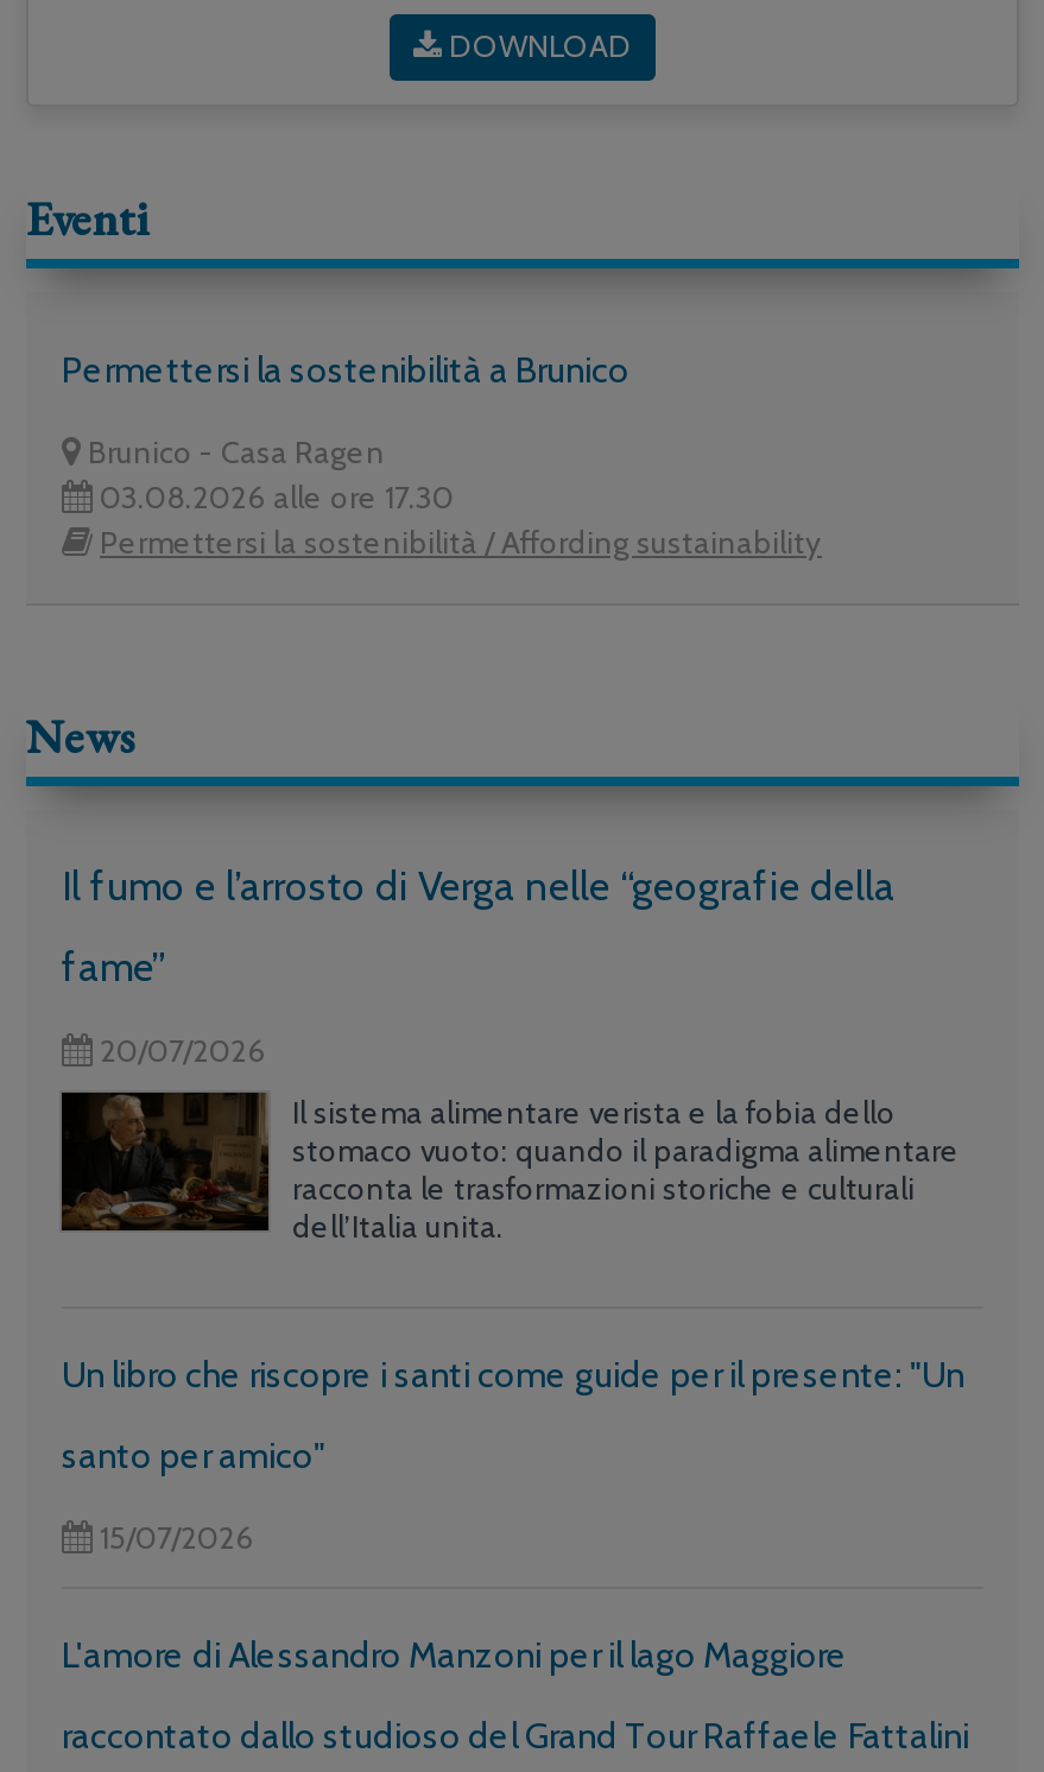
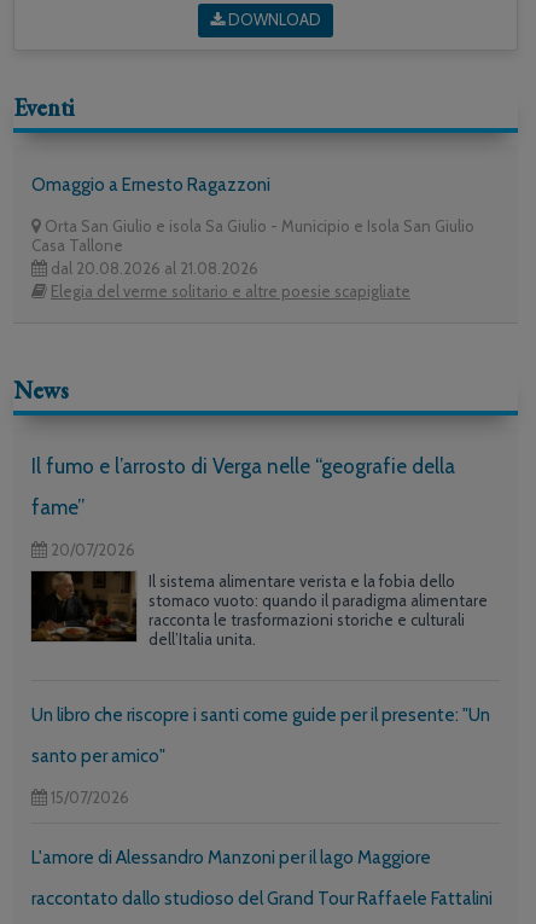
[62,350,629,393] Permettersi la sostenibilità a Brunico -> [31,174,270,196] Omaggio a Ernesto Ragazzoni
[81,433,822,561] Brunico - Casa Ragen | 03.08.2026 alle ore 17.30 | Permettersi la sostenibilità / Affording sustainability -> [31,217,474,301] Orta San Giulio e isola Sa Giulio - Municipio e Isola San Giulio | Casa Tallone | dal 20.08.2026 al 21.08.2026 | Elegia del verme solitario e altre poesie scapigliate

